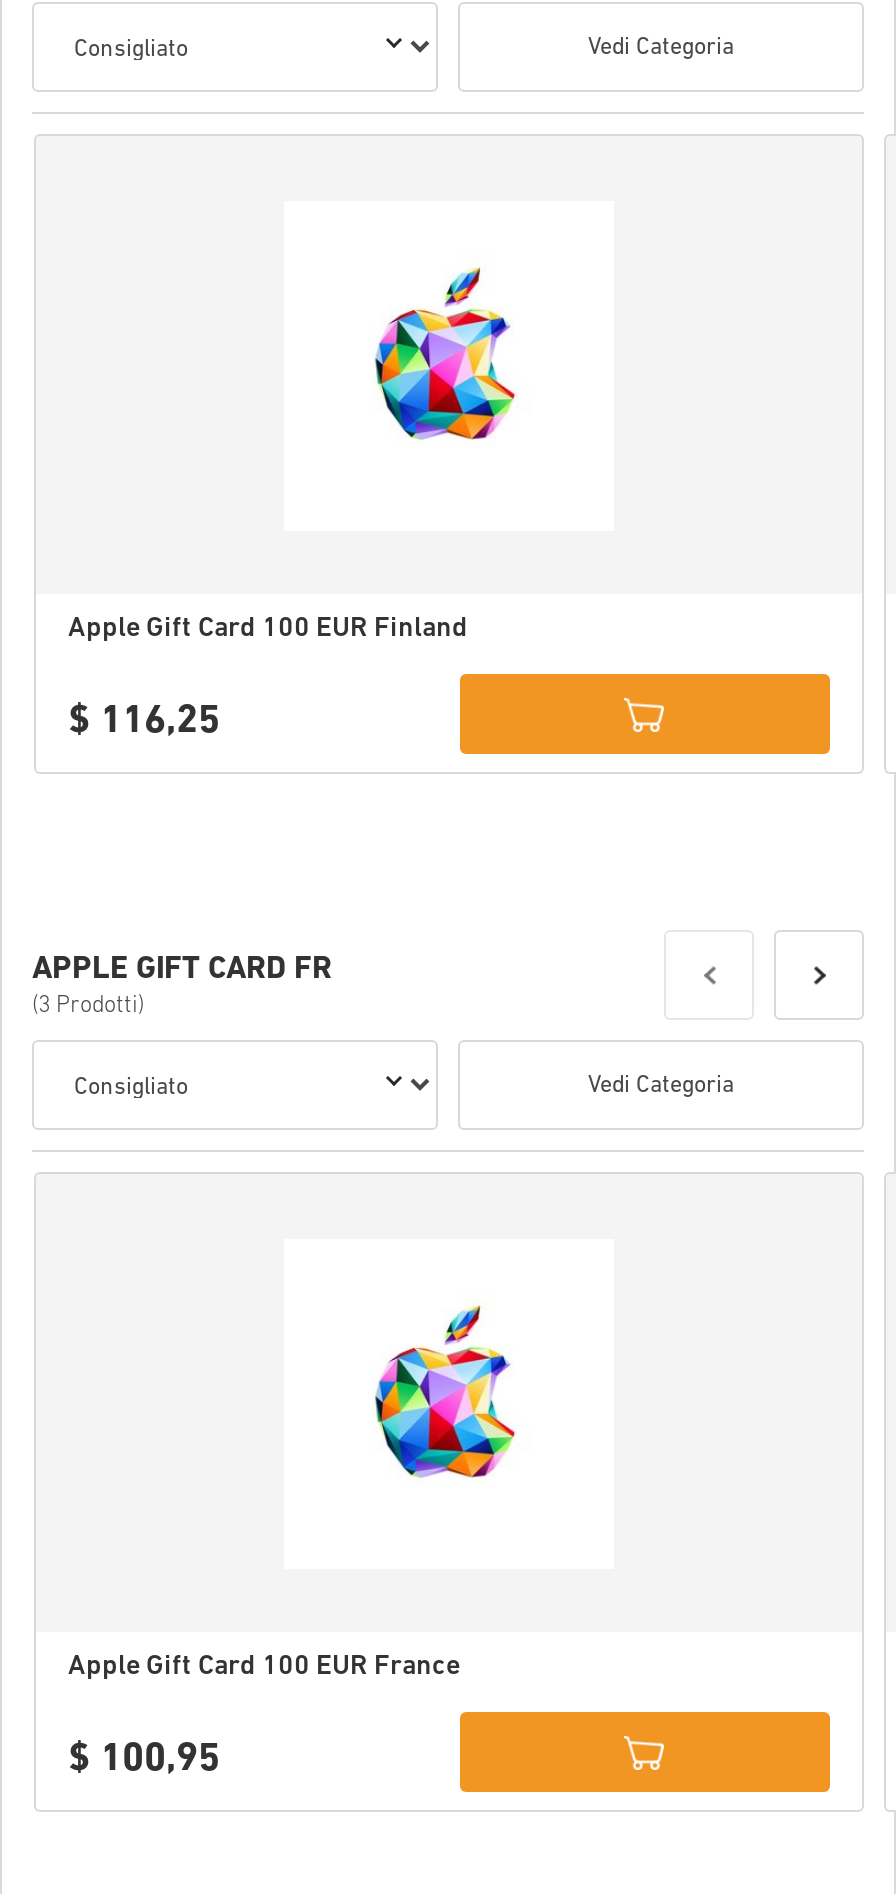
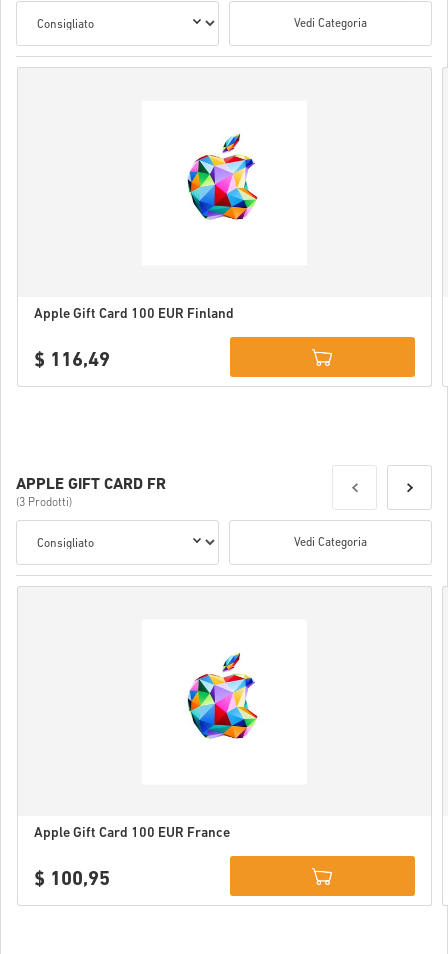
[68,702,220,742] $ 116,25 -> [34,351,110,371] $ 116,49

